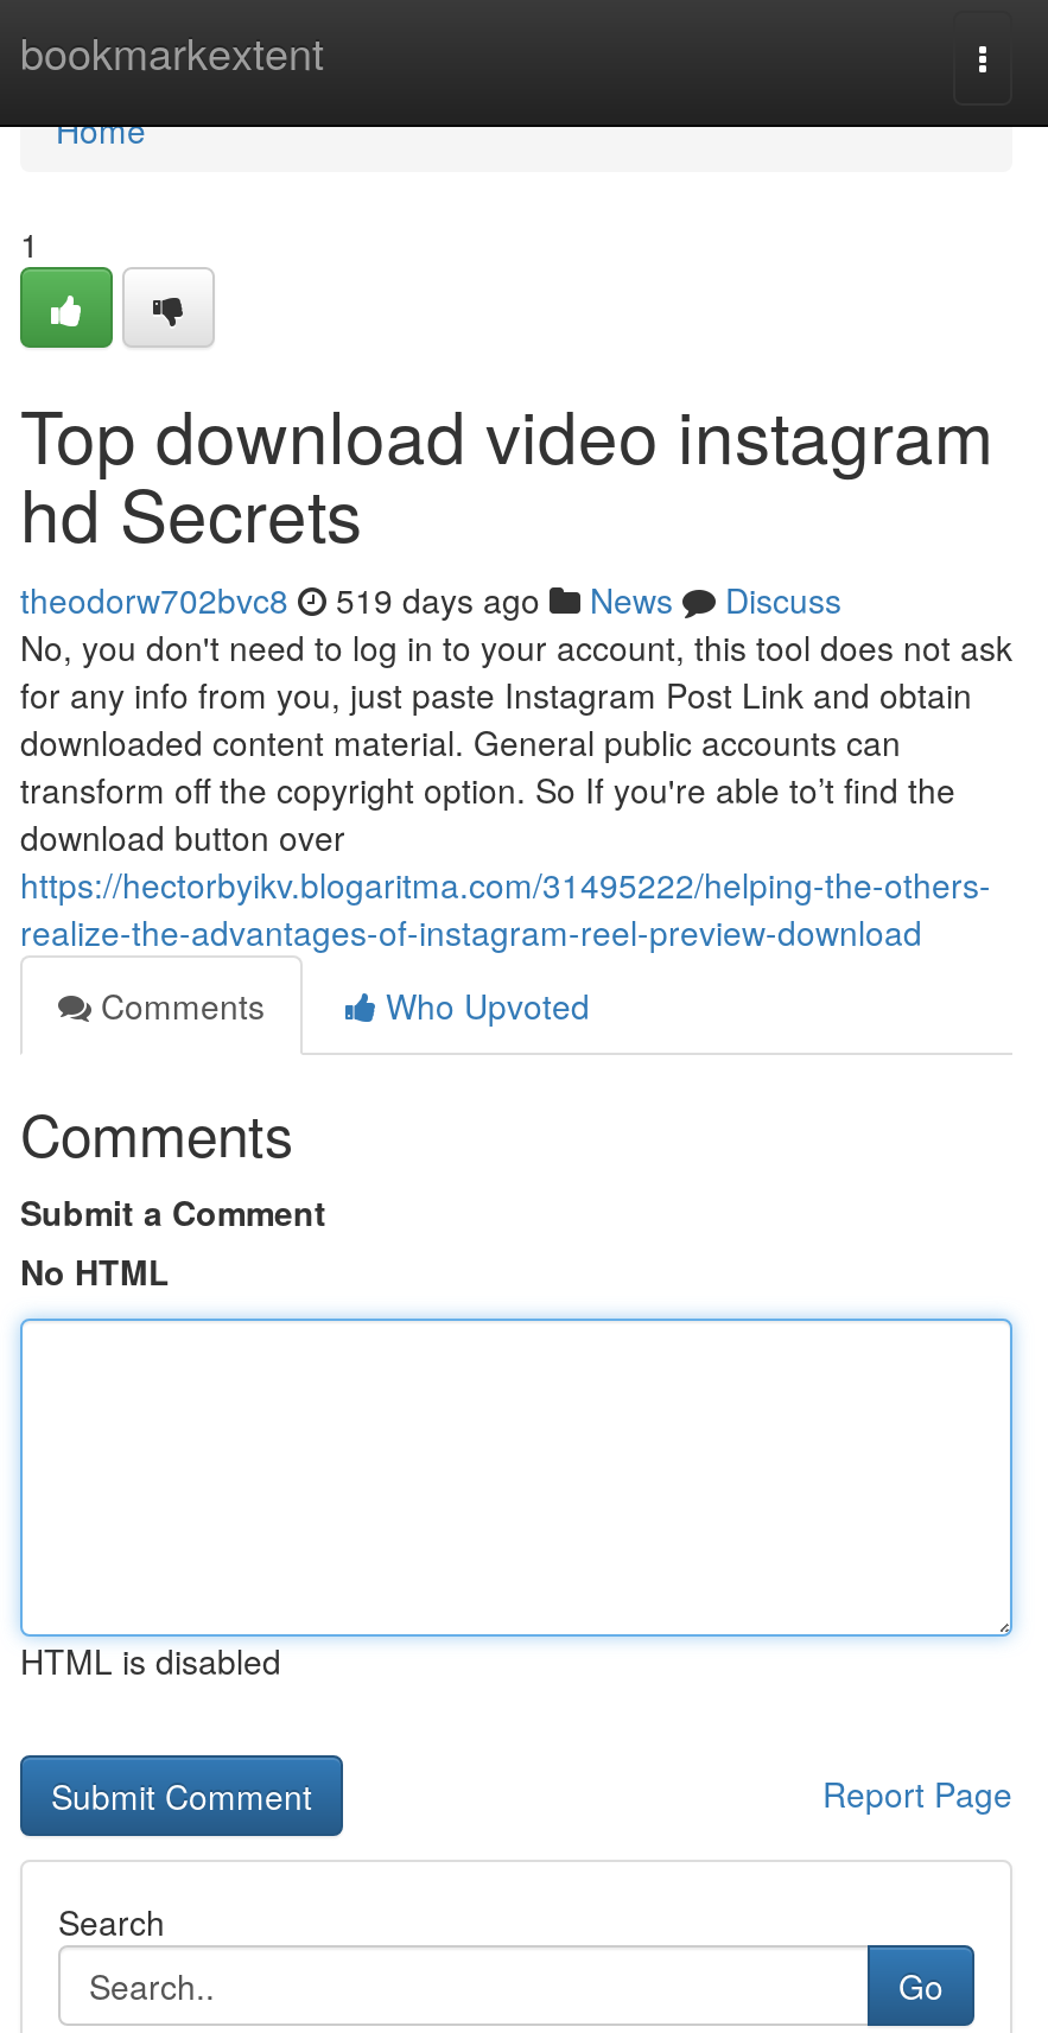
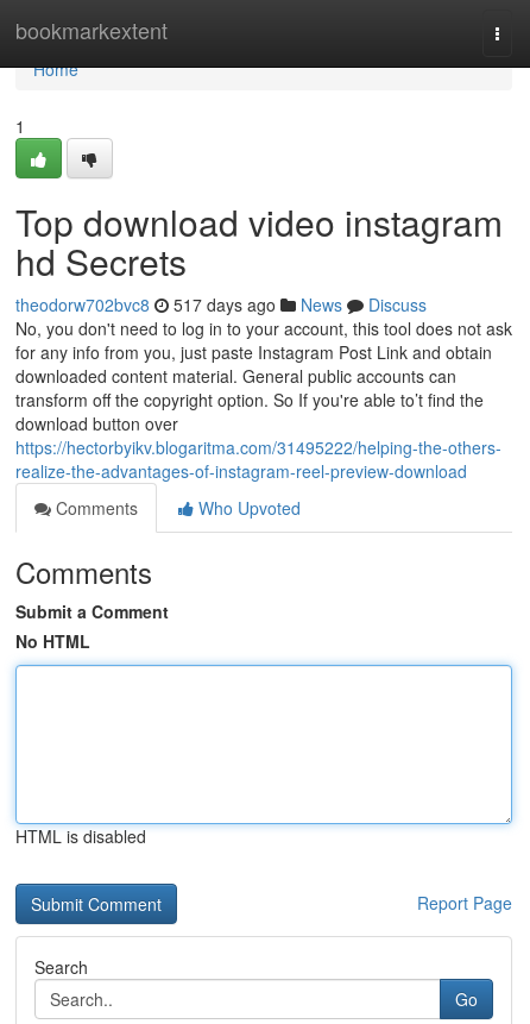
[20,576,841,623] theodorw702bvc8 519 days ago News Discuss -> [15,293,427,316] theodorw702bvc8 517 days ago News Discuss

